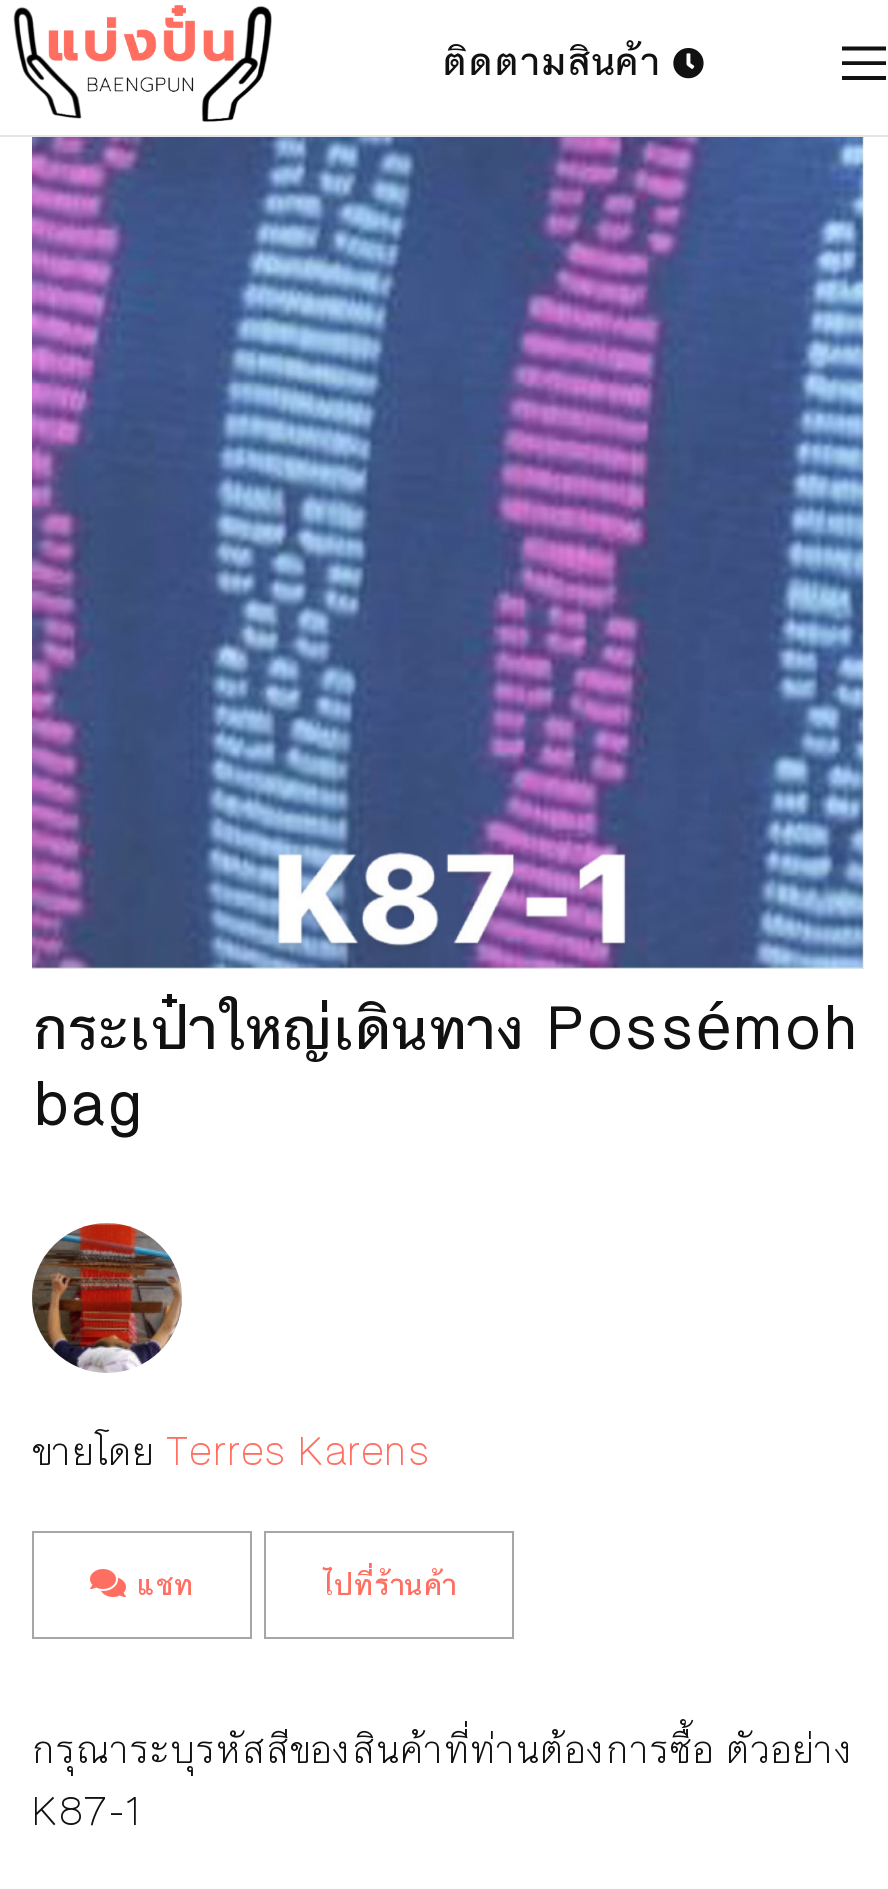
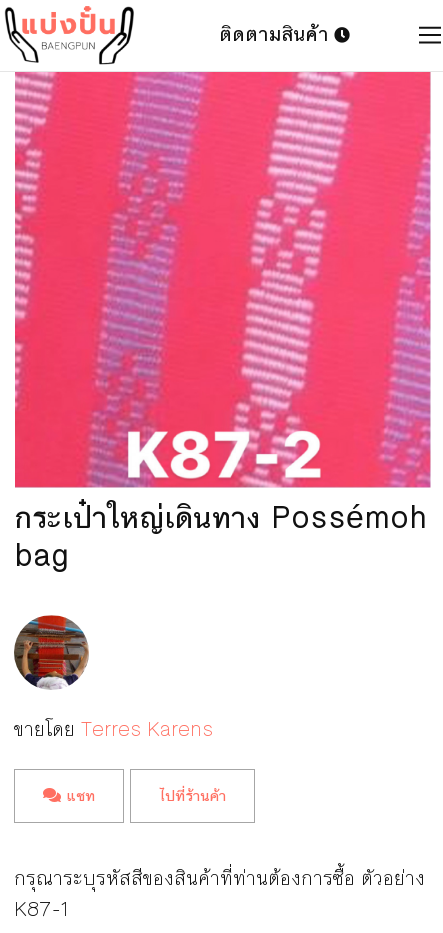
[30,135,866,971] [image] -> [14,71,432,489] [image]

